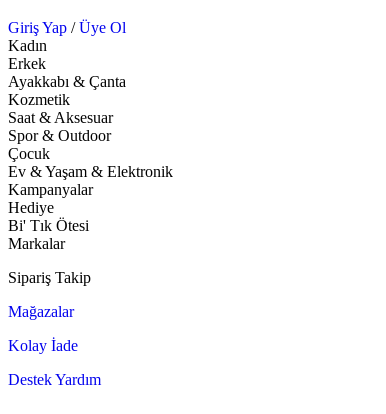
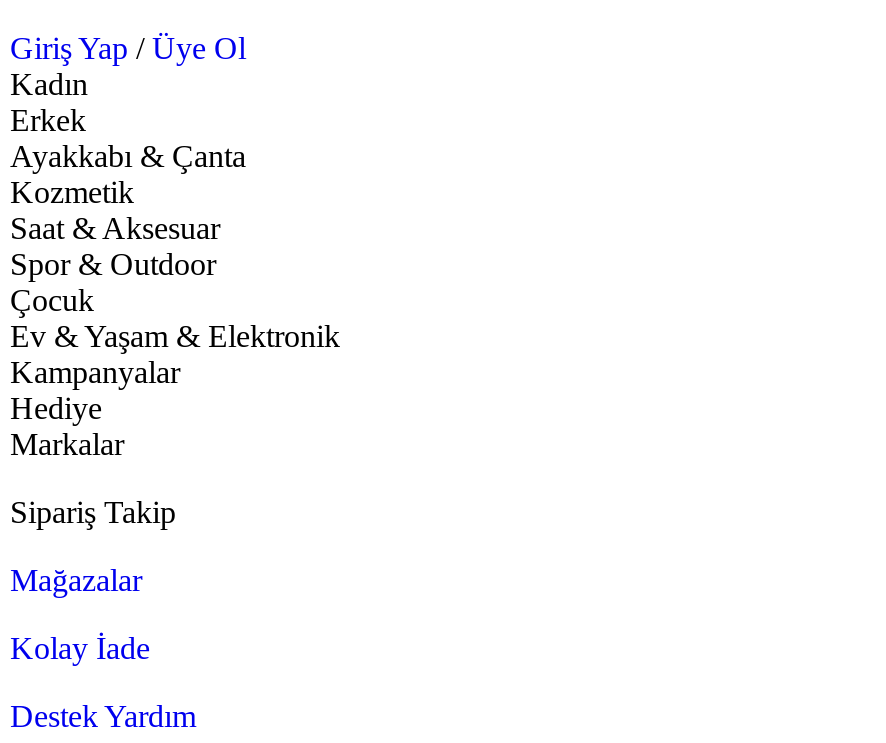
[8,217,89,234] Bi' Tık Ötesi -> none

